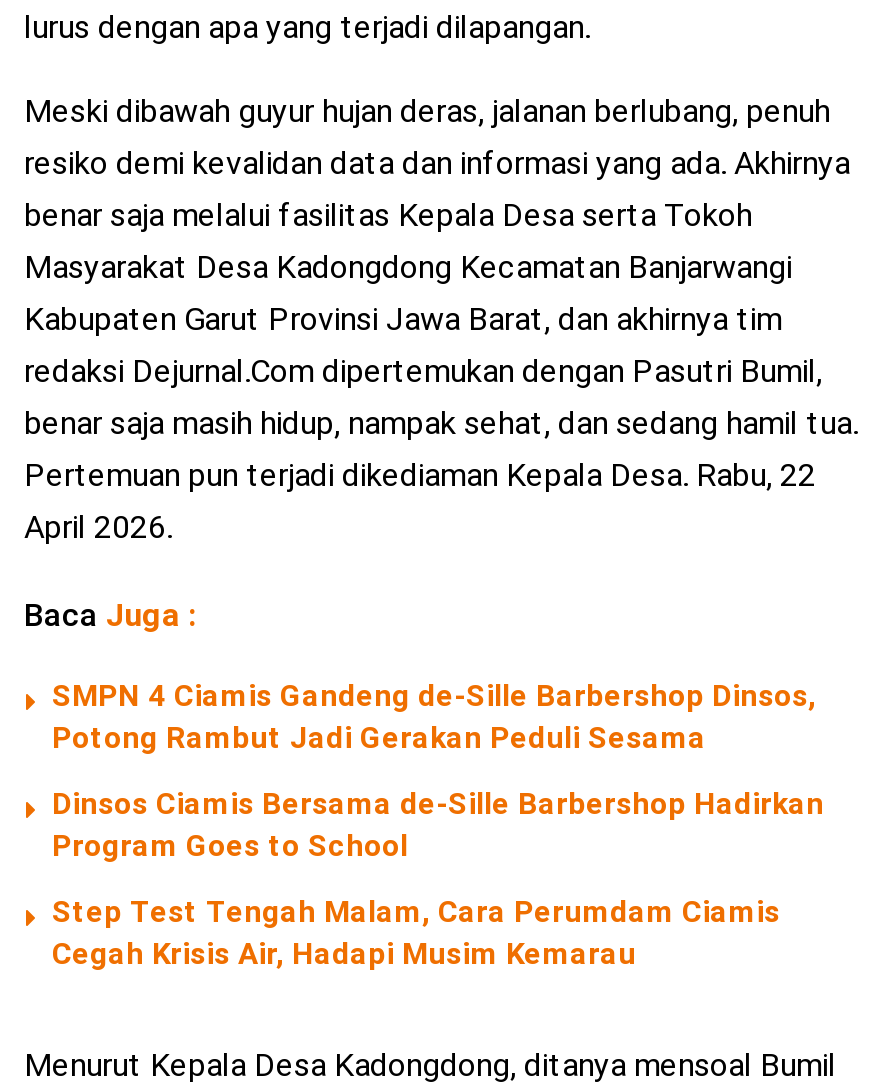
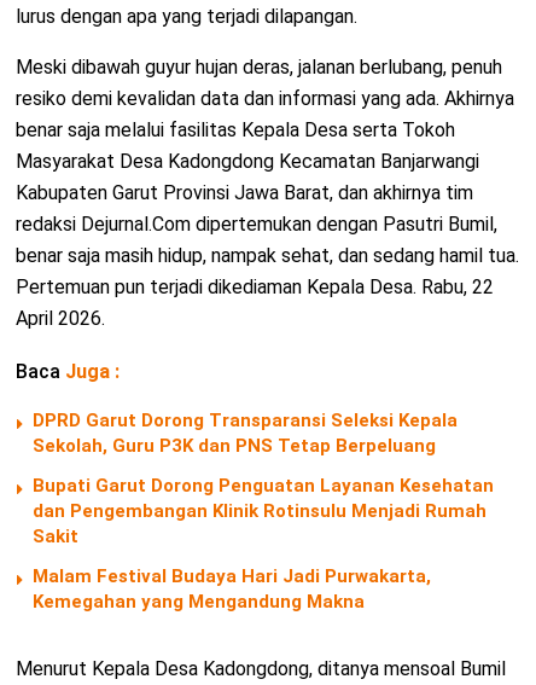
[52,677,816,755] SMPN 4 Ciamis Gandeng de-Sille Barbershop Dinsos, | Potong Rambut Jadi Gerakan Peduli Sesama -> [33,409,458,456] DPRD Garut Dorong Transparansi Seleksi Kepala | Sekolah, Guru P3K dan PNS Tetap Berpeluang
[52,785,824,863] Dinsos Ciamis Bersama de-Sille Barbershop Hadirkan | Program Goes to School -> [33,474,494,547] Bupati Garut Dorong Penguatan Layanan Kesehatan | dan Pengembangan Klinik Rotinsulu Menjadi Rumah | Sakit
[52,893,780,971] Step Test Tengah Malam, Cara Perumdam Ciamis | Cegah Krisis Air, Hadapi Musim Kemarau -> [33,565,431,612] Malam Festival Budaya Hari Jadi Purwakarta, | Kemegahan yang Mengandung Makna

